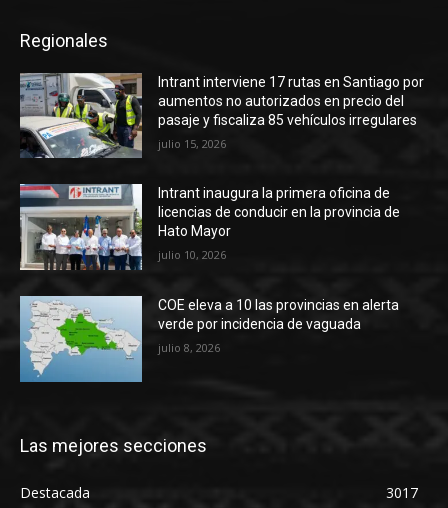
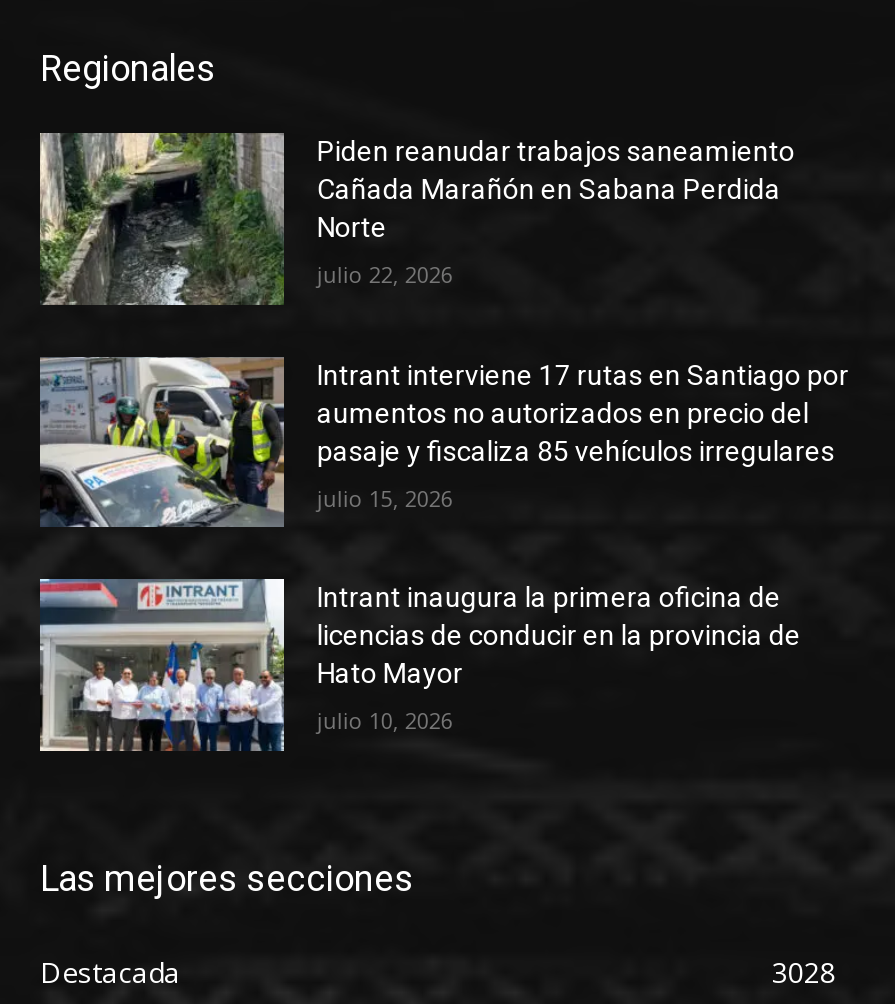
none -> [38,130,795,306] [image] | Piden reanudar trabajos saneamiento | Cañada Marañón en Sabana Perdida | Norte | julio 22, 2026
moved [11,69,424,272] -> [22,350,849,756]: [image] | Intrant interviene 17 rutas en Santiago por | aumentos no autorizados en precio del | ... | Hato Mayor | julio 10, 2026
[19,295,399,383] [image] | COE eleva a 10 las provincias en alerta | verde por incidencia de vaguada | julio 8, 2026 -> none
[386,483,418,502] 3017 -> [772,954,836,992] 3028

